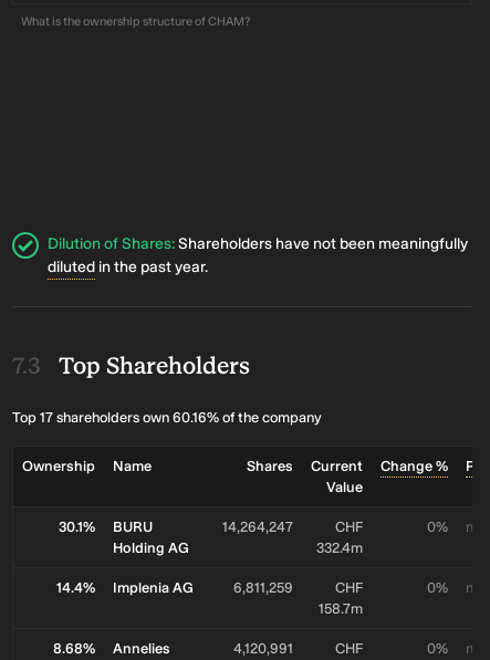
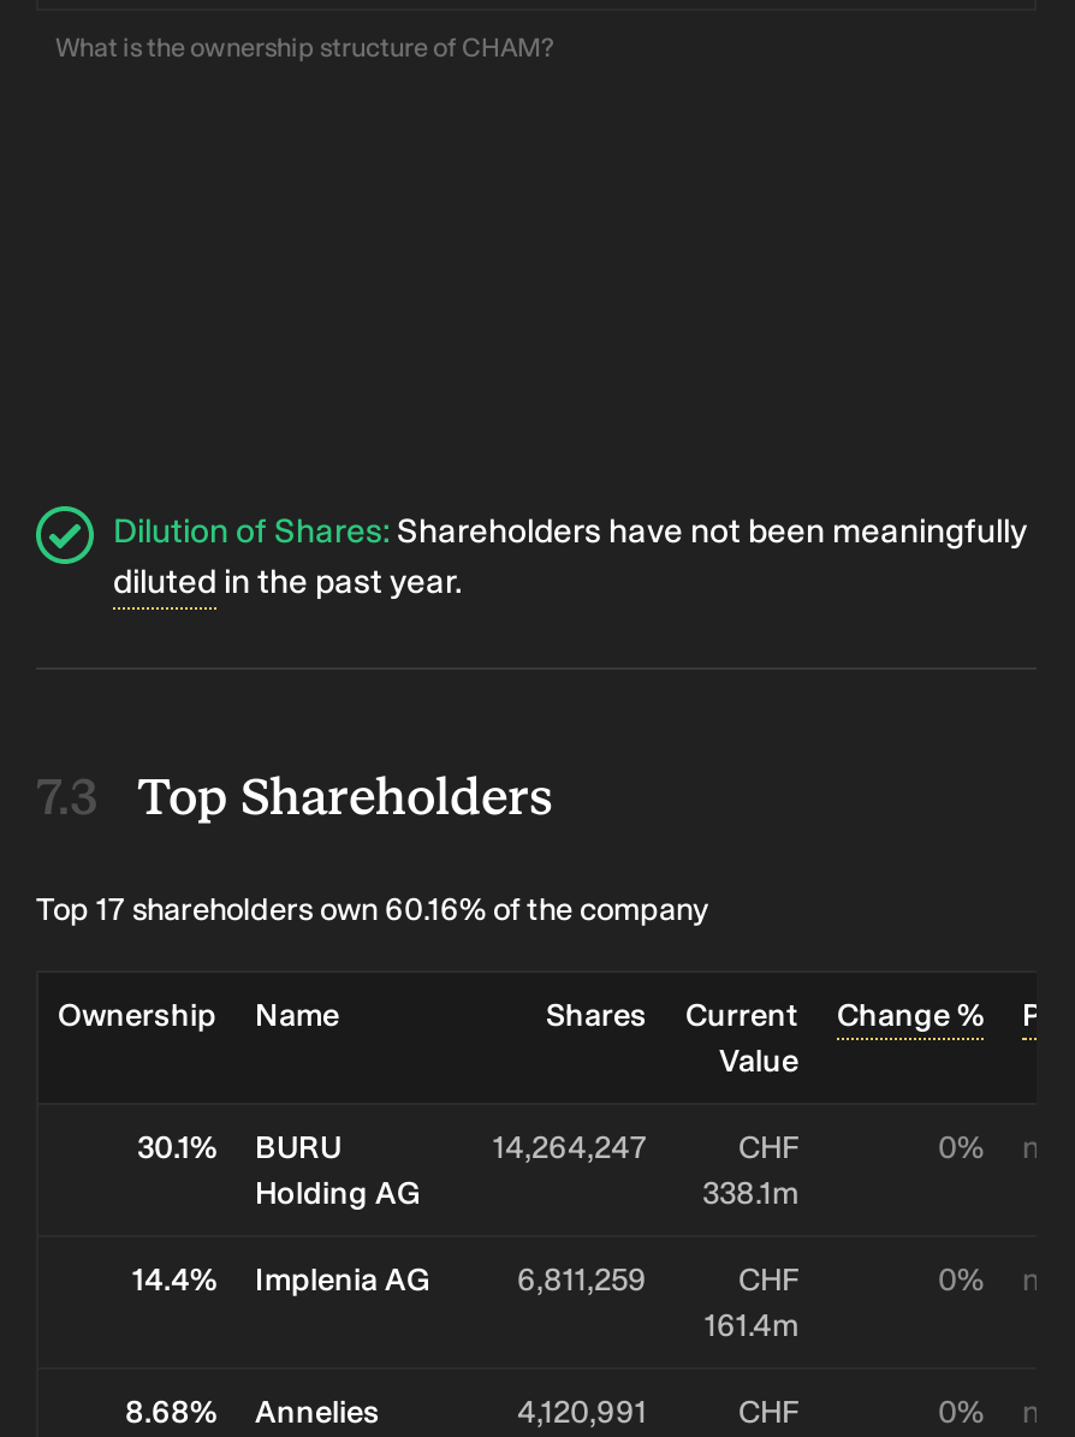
[316,539,363,556] 332.4m -> [702,1175,798,1211] 338.1m
[319,600,363,617] 158.7m -> [705,1307,798,1343] 161.4m

